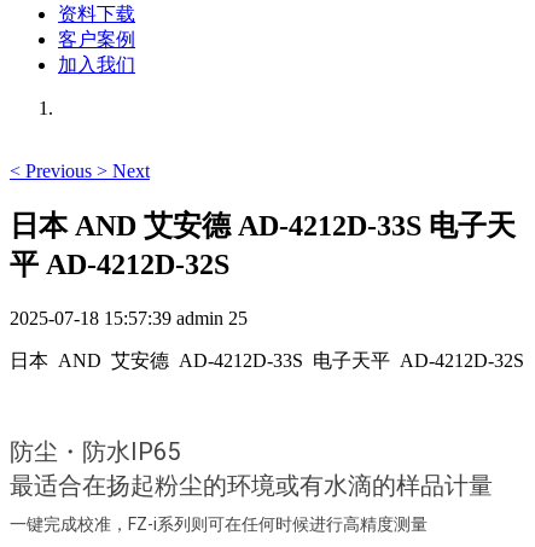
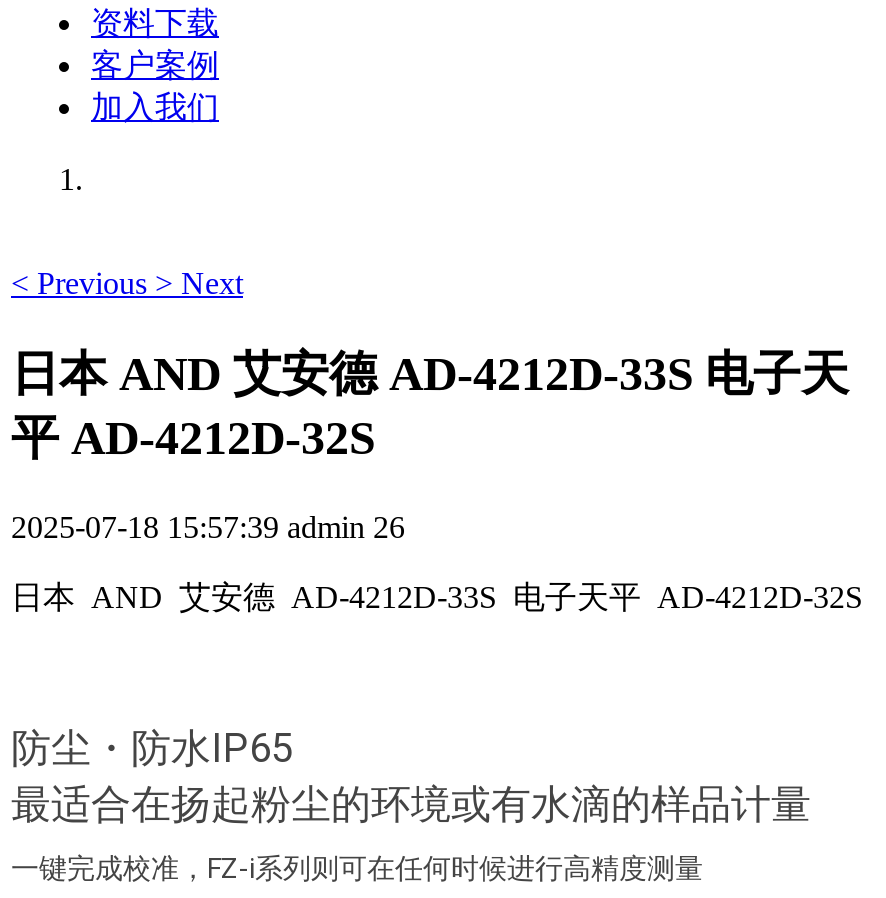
[10,308,248,328] 2025-07-18 15:57:39 admin 25 -> [11,510,405,544] 2025-07-18 15:57:39 admin 26

